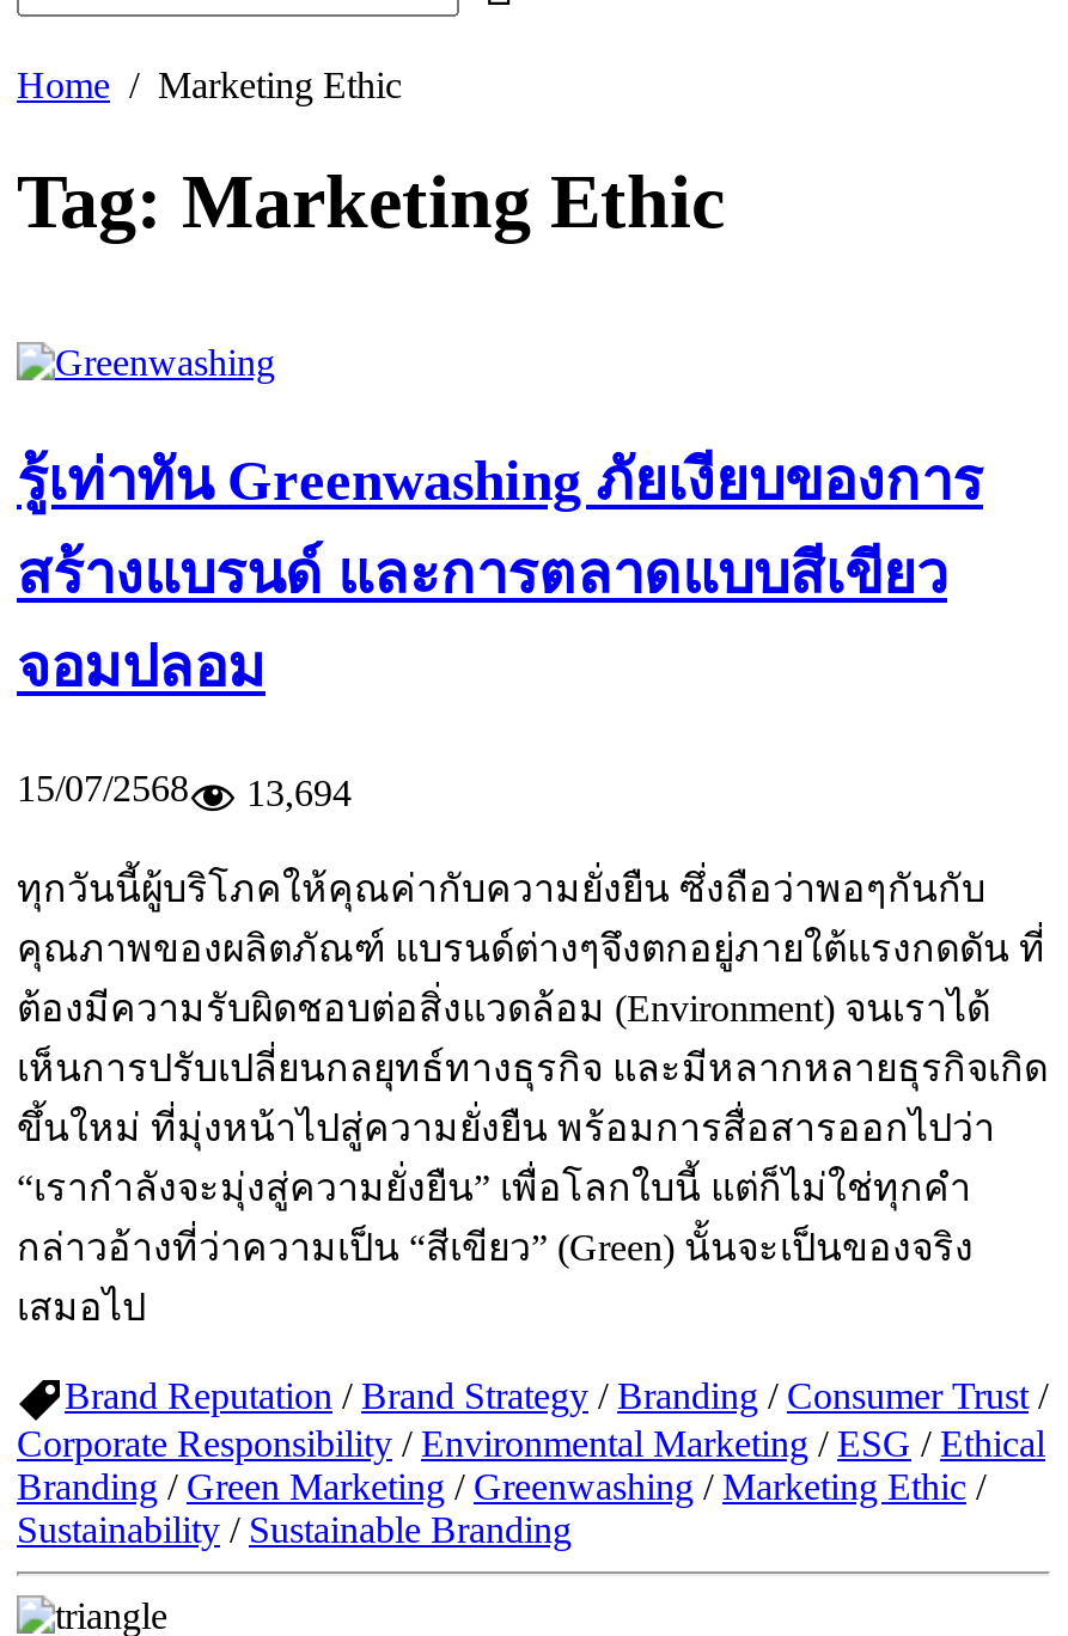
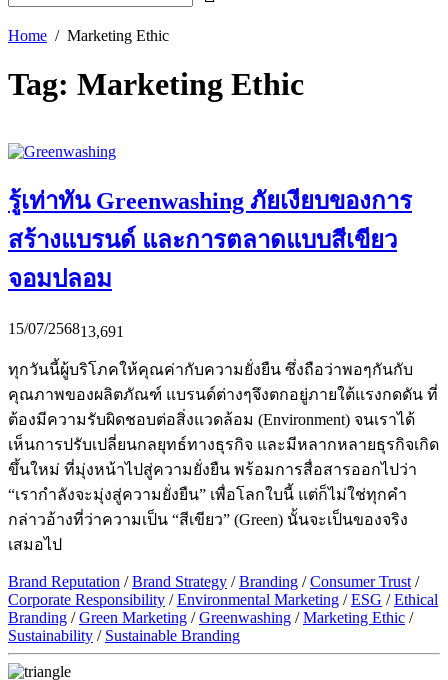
[17,768,352,812] 15/07/2568 | 13,694 -> [8,320,124,340] 15/07/256813,691

